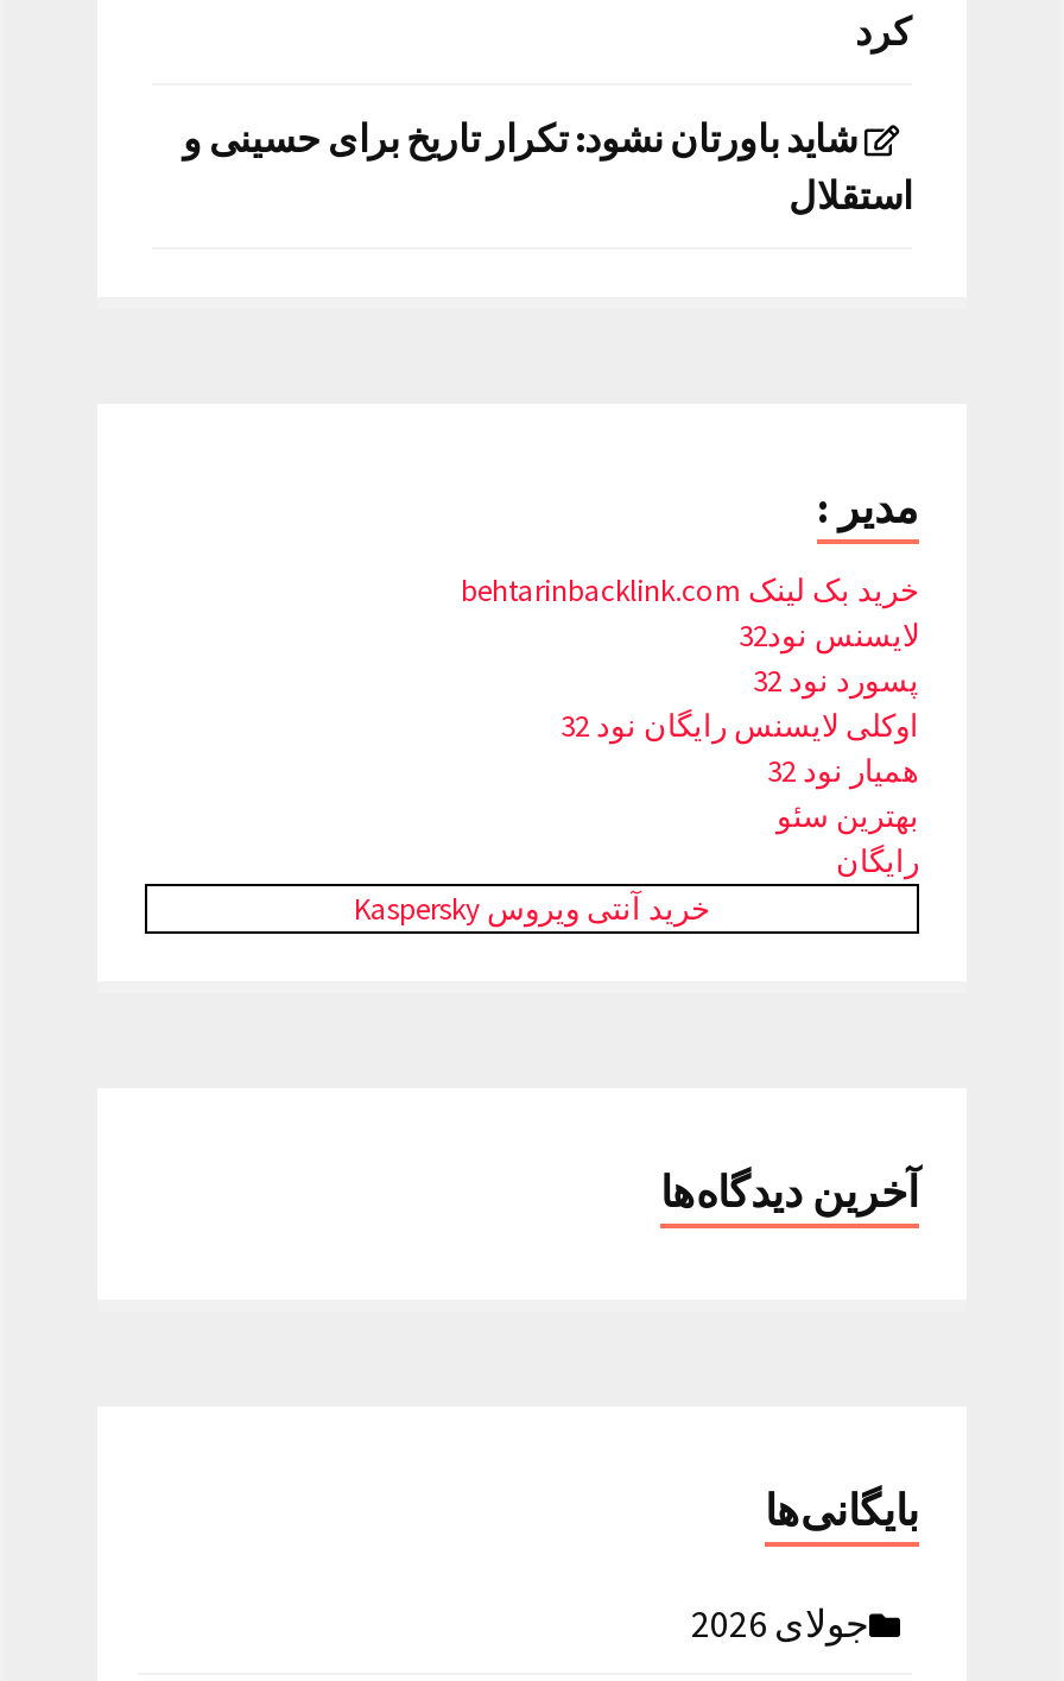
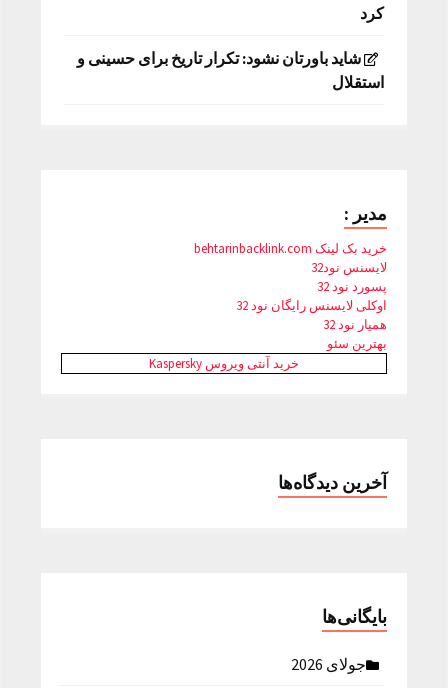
[836,841,919,881] رایگان -> none

